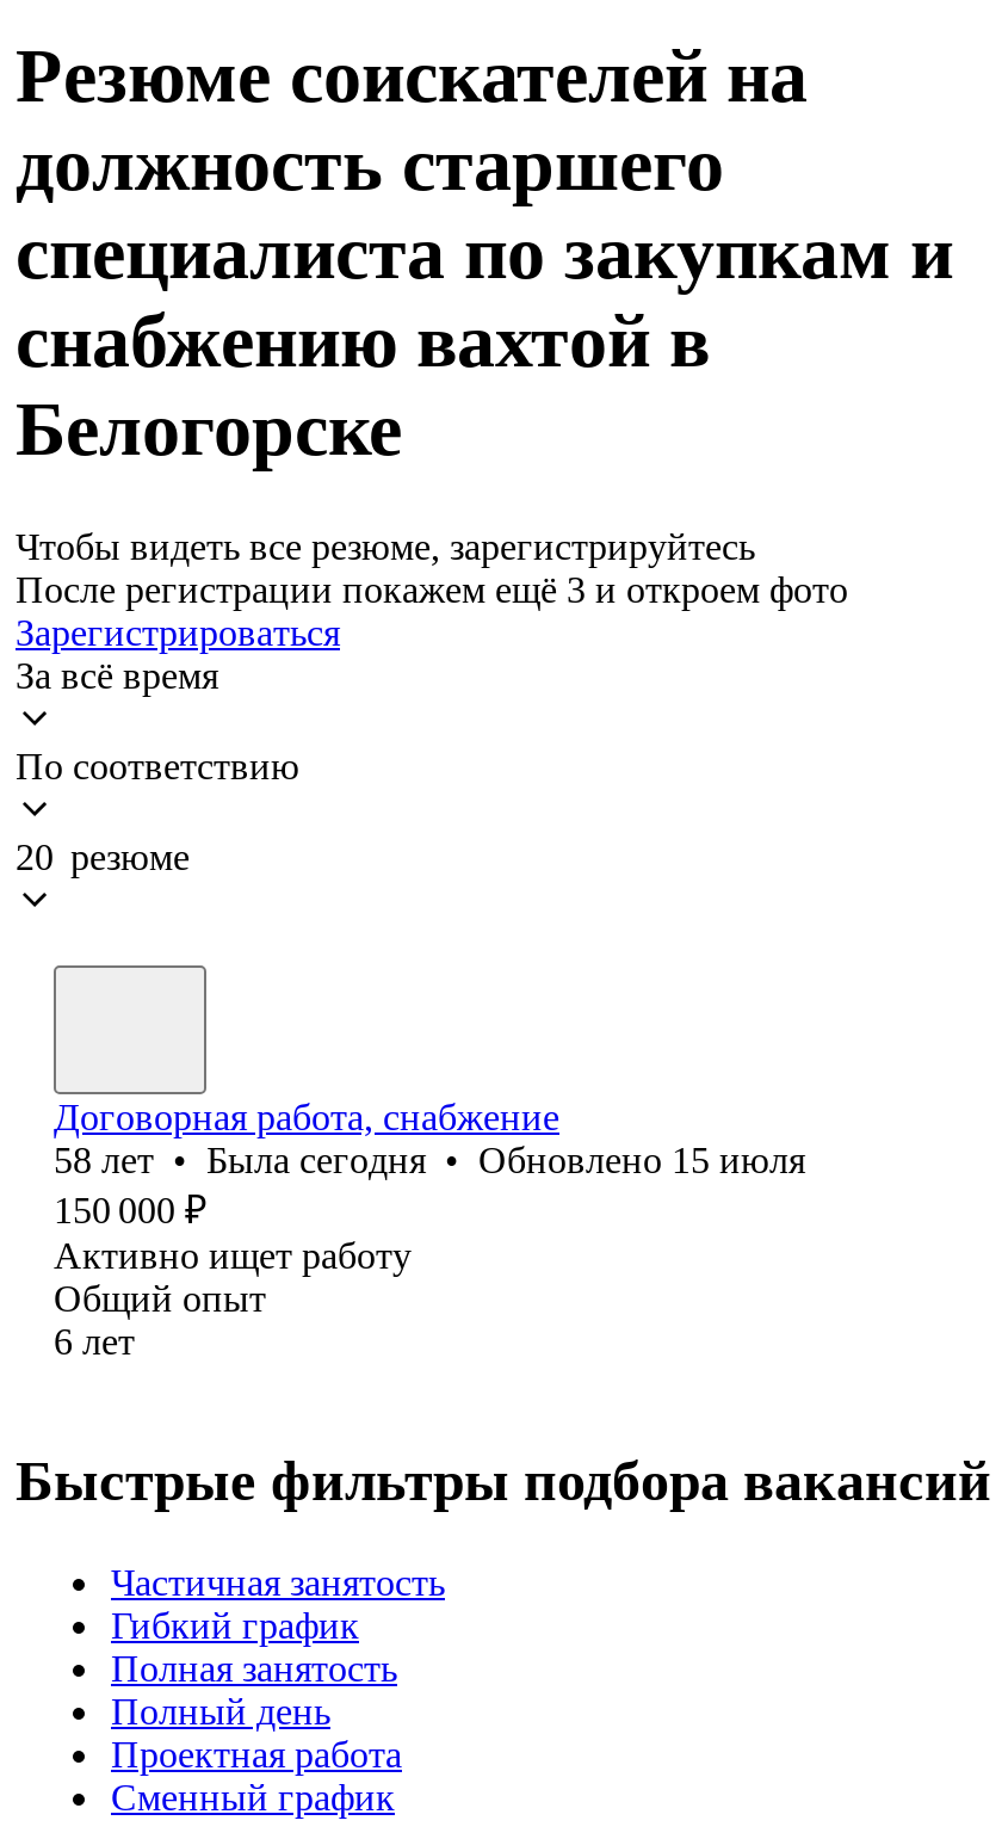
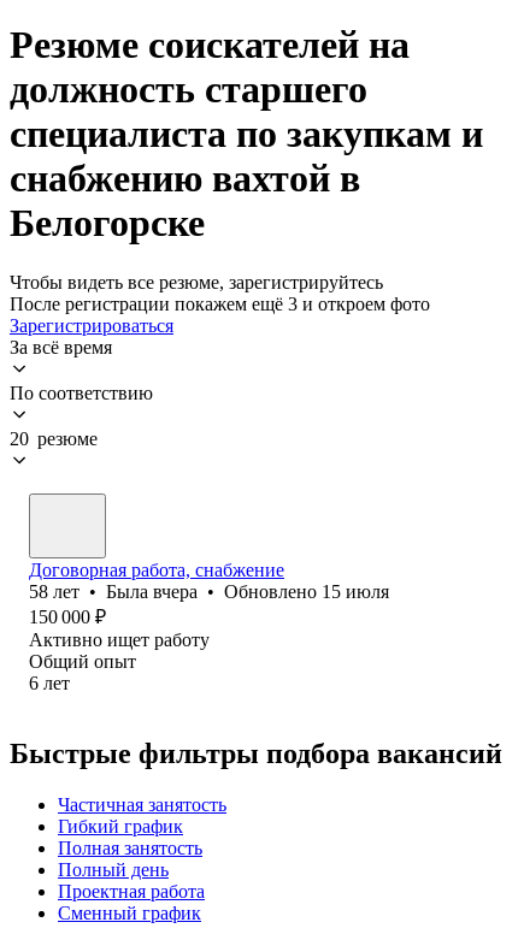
[54,1139,805,1180] 58 лет • Была сегодня • Обновлено 15 июля -> [29,581,389,602] 58 лет • Была вчера • Обновлено 15 июля

